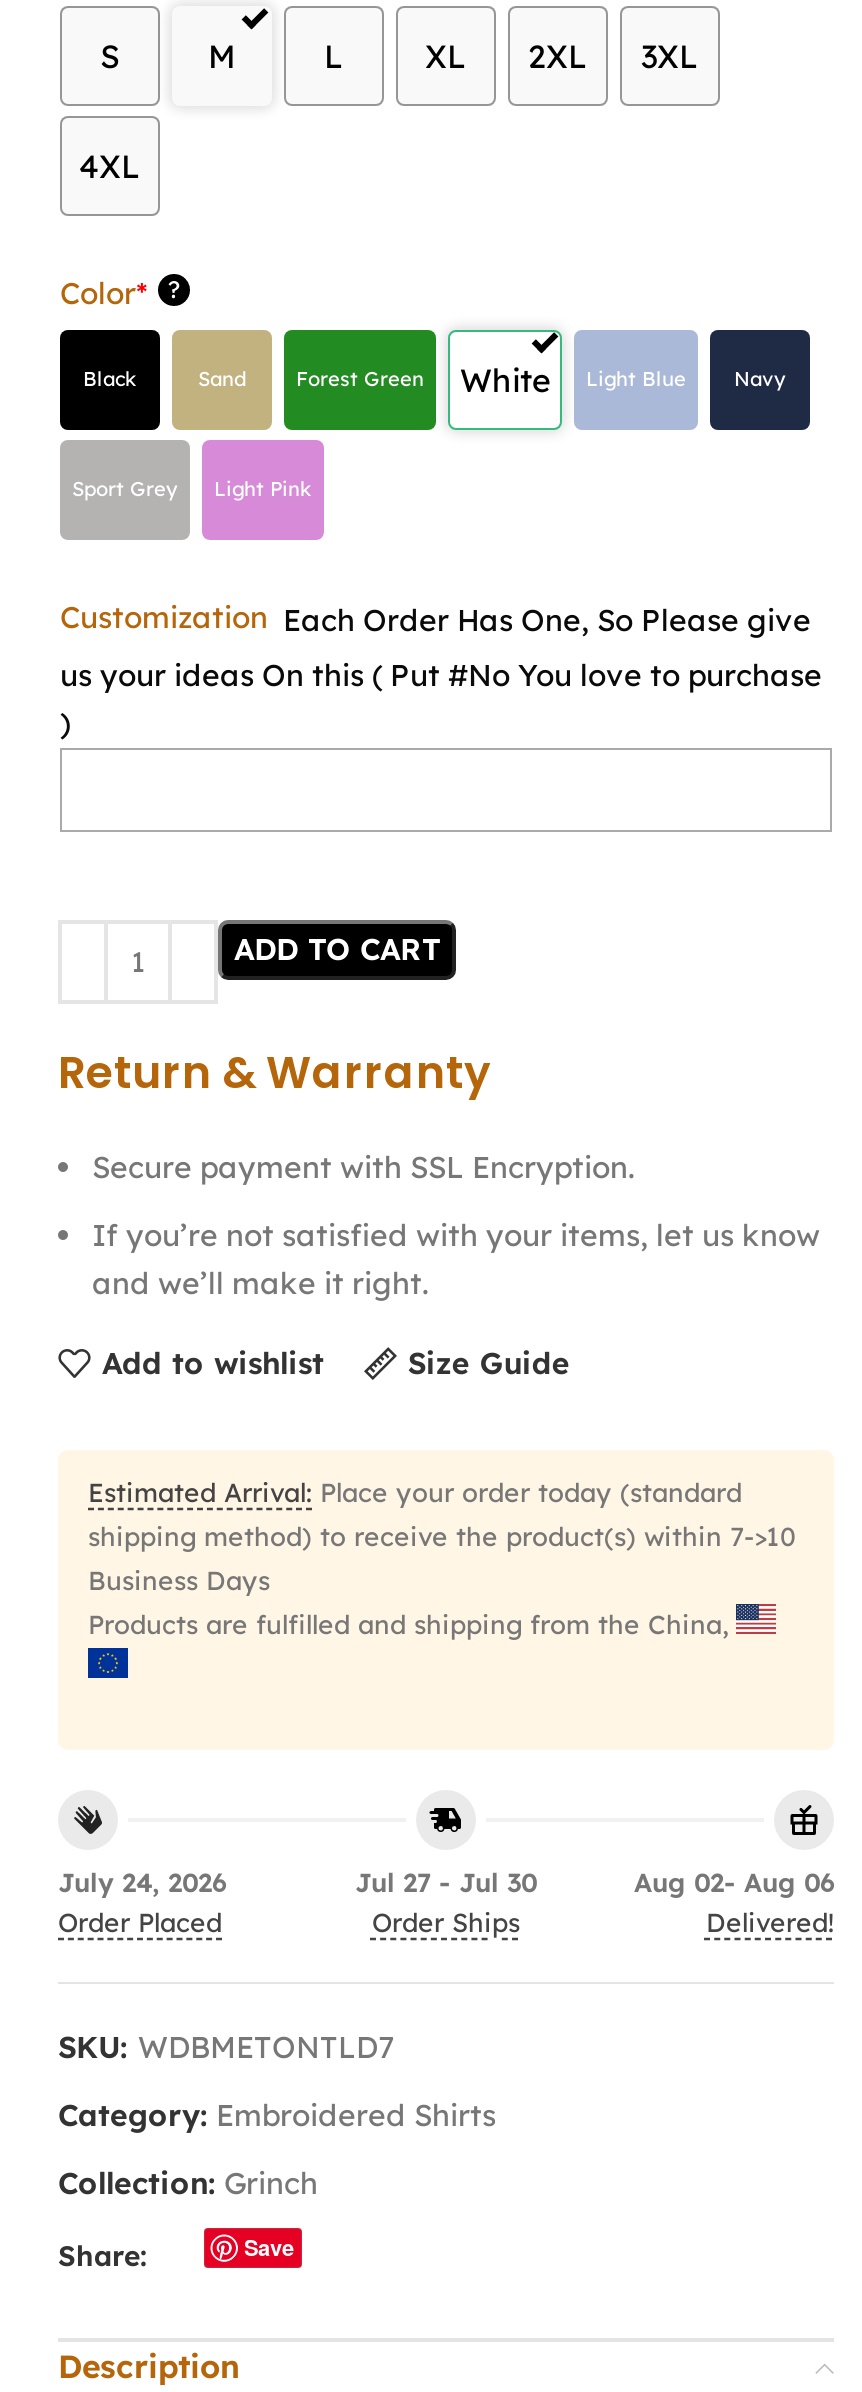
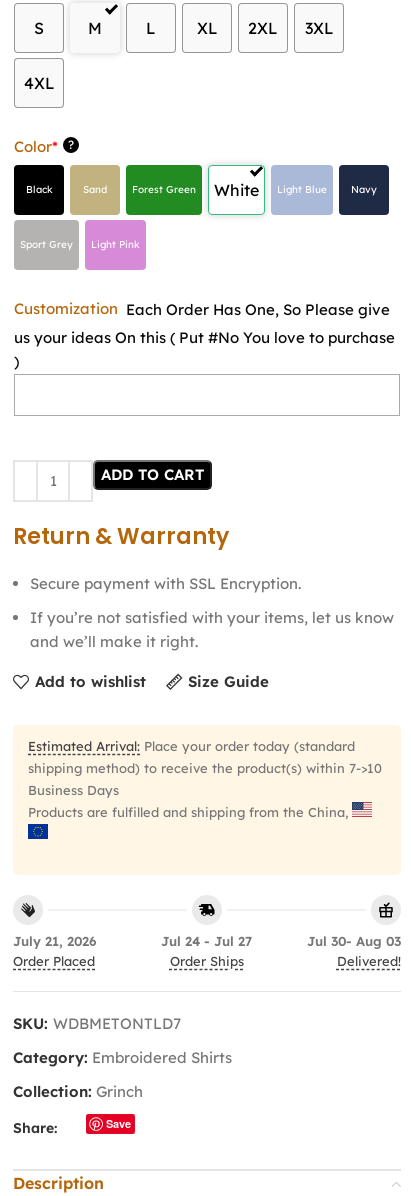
[58,1866,226,1898] July 24, 2026 -> [13,933,96,949] July 21, 2026
[355,1866,537,1898] Jul 27 - Jul 30 -> [161,933,252,949] Jul 24 - Jul 27
[634,1866,834,1898] Aug 02- Aug 06 -> [307,933,401,949] Jul 30- Aug 03

